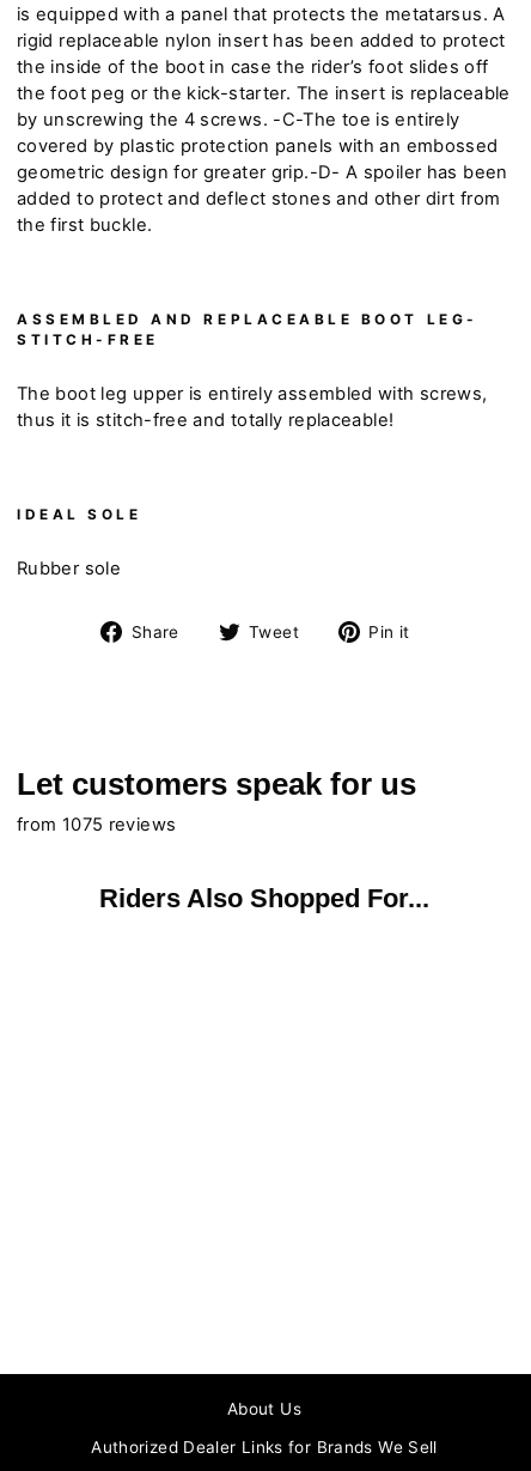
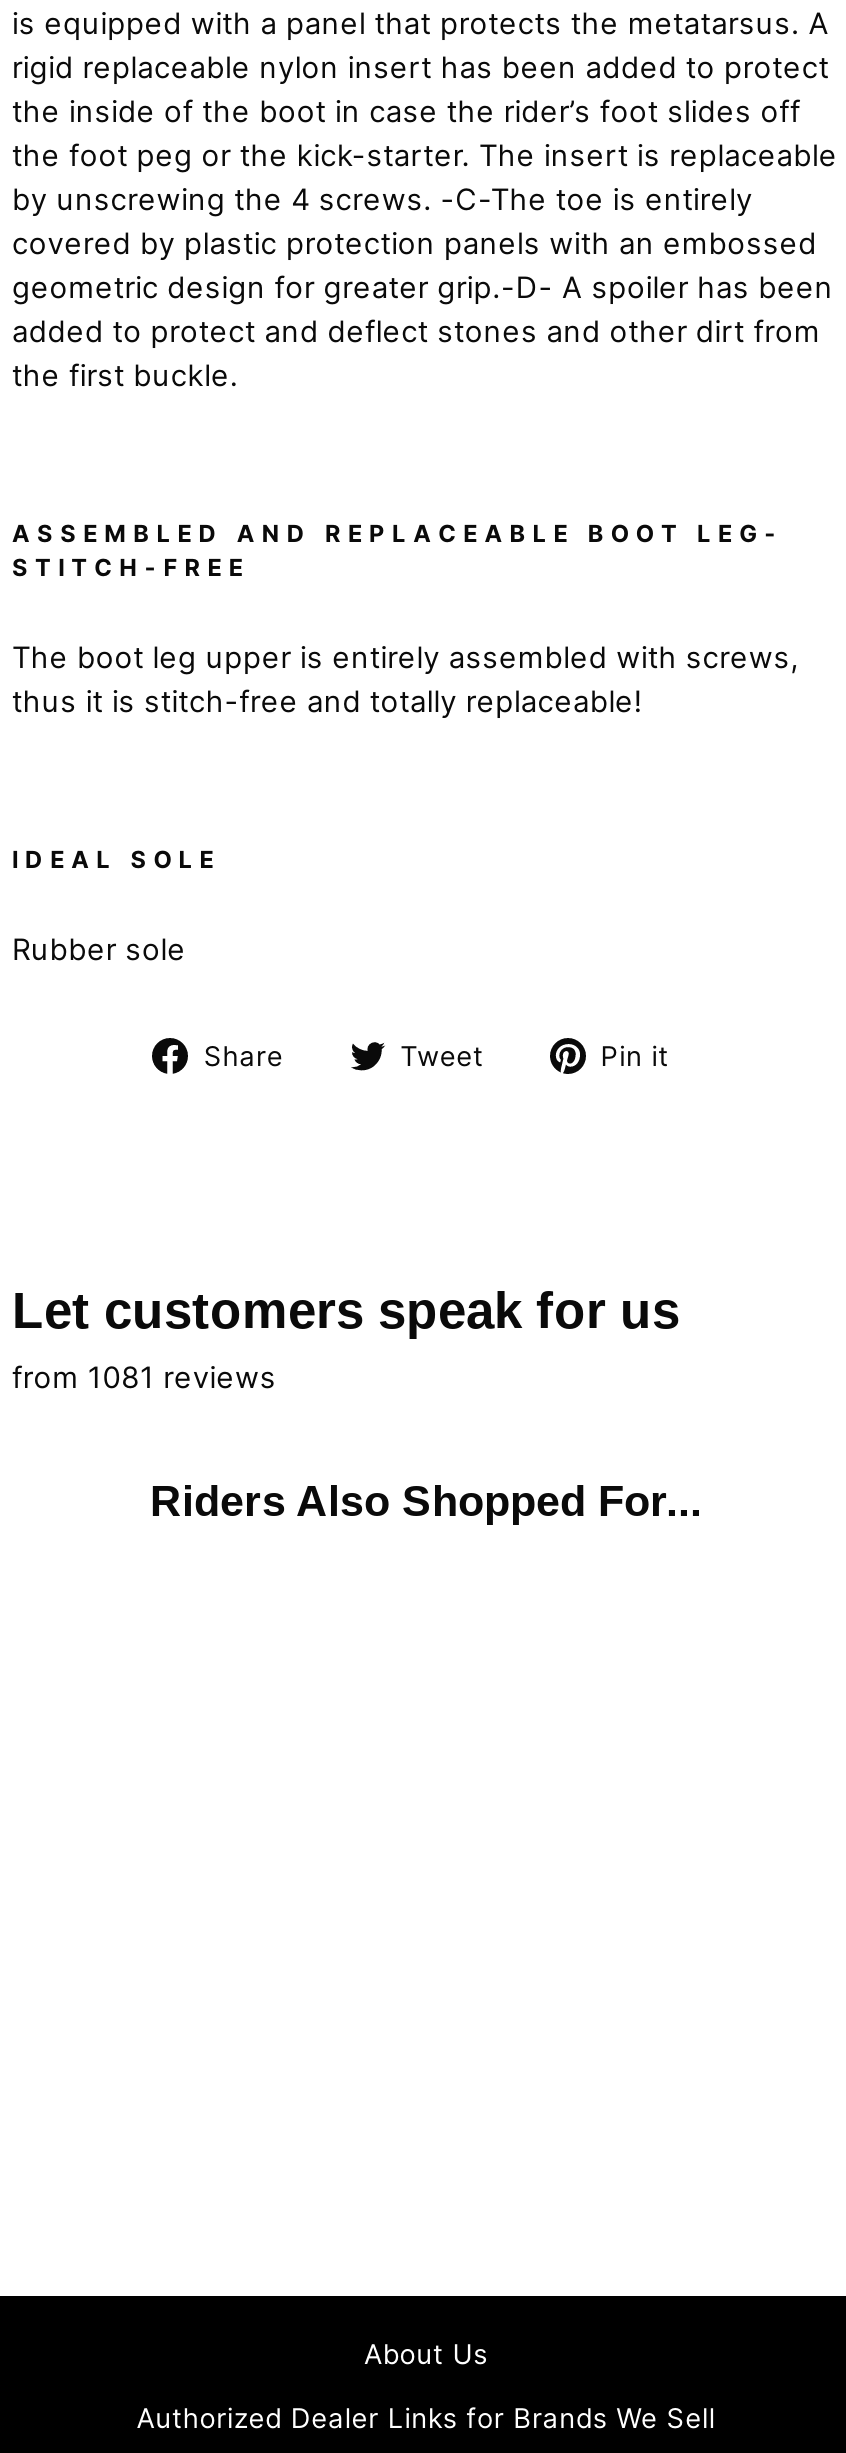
[17,814,176,835] from 1075 reviews -> [12,1360,277,1396] from 1081 reviews

